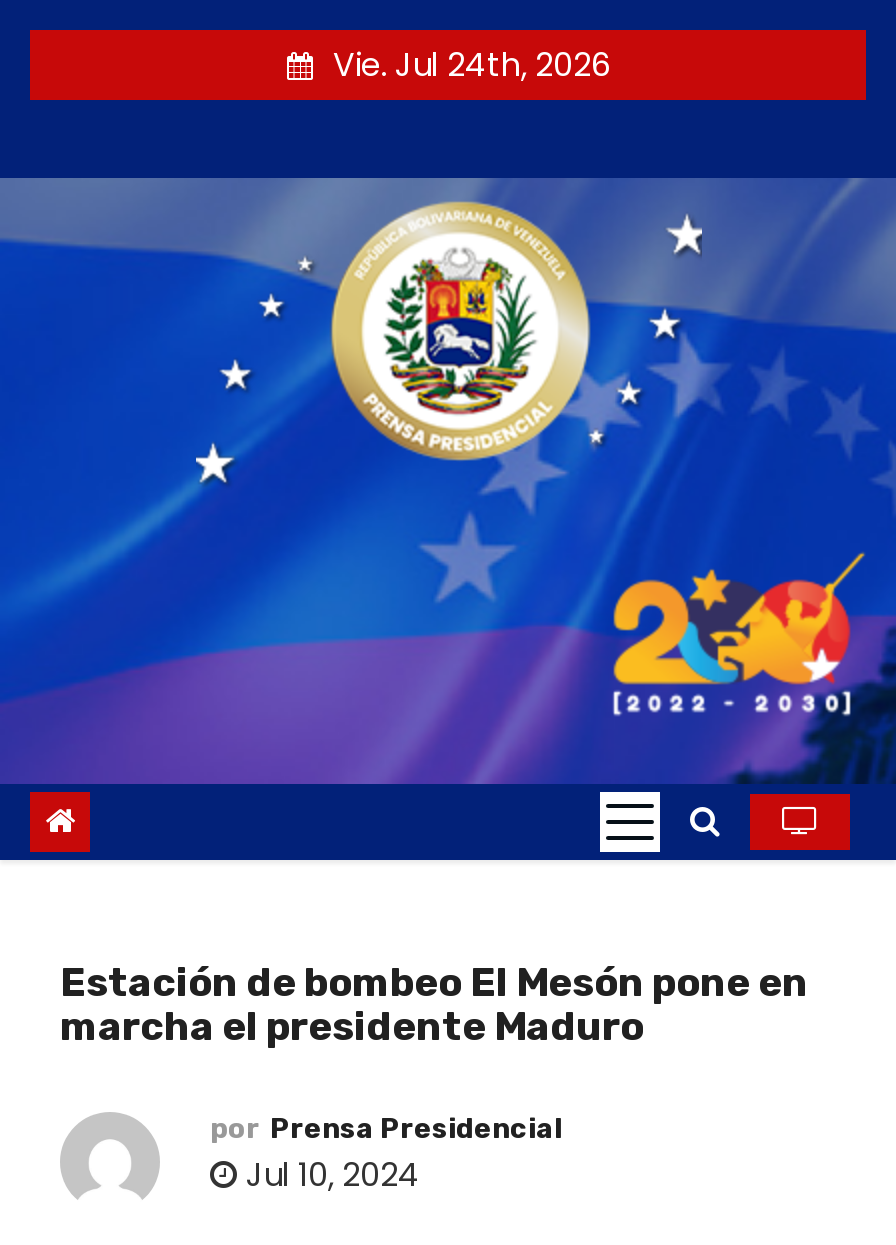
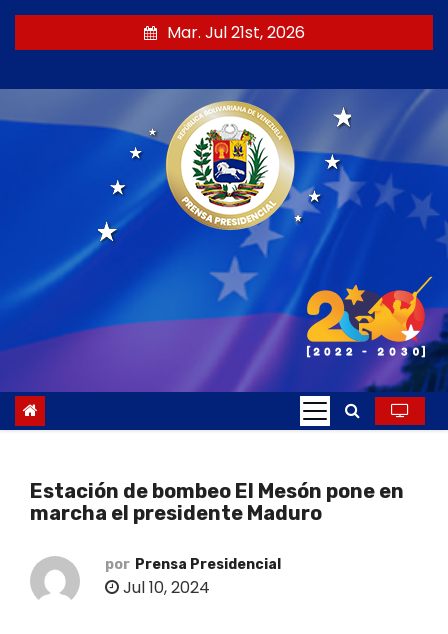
[333,42,611,88] Vie. Jul 24th, 2026 -> [167,21,305,44] Mar. Jul 21st, 2026

